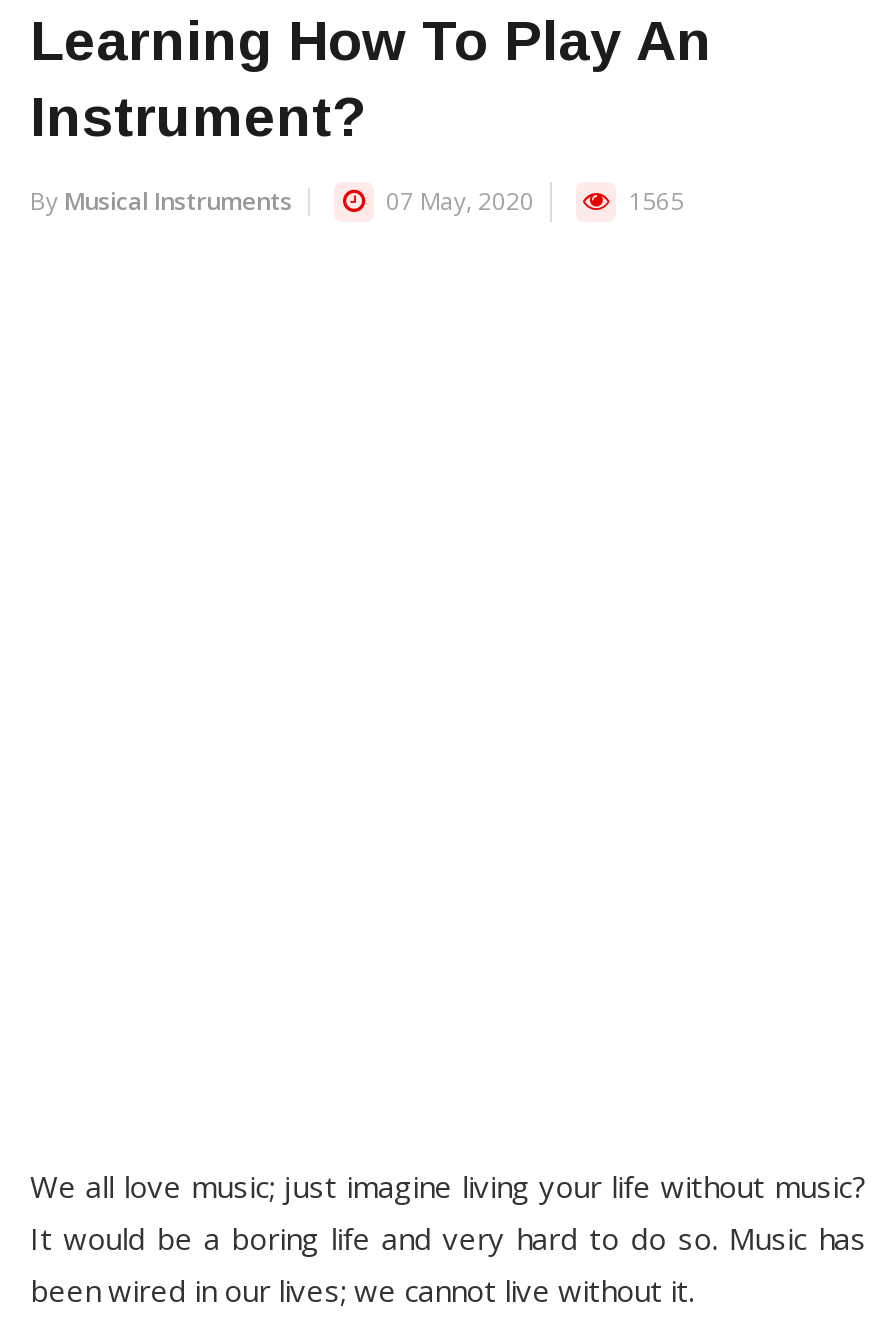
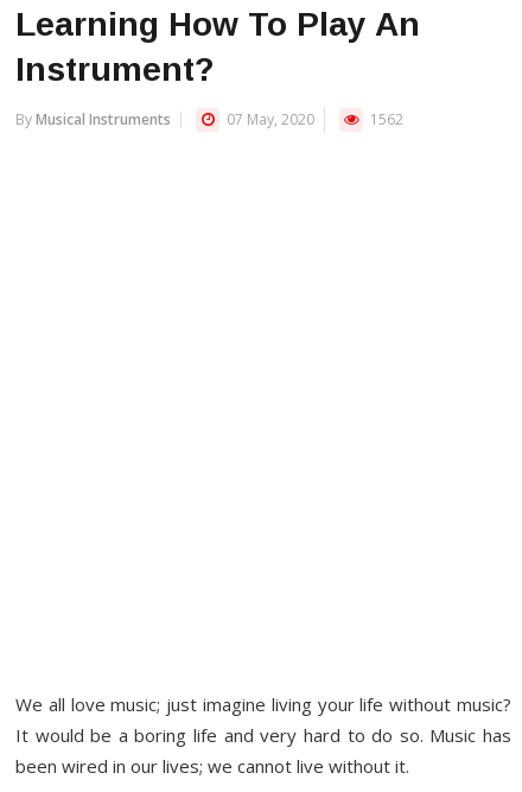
[622,183,684,217] 1565 -> [367,109,403,129] 1562

